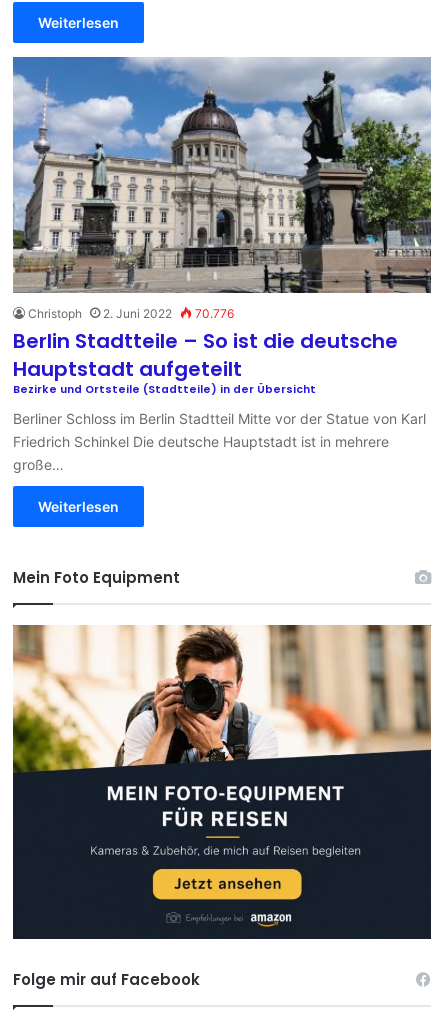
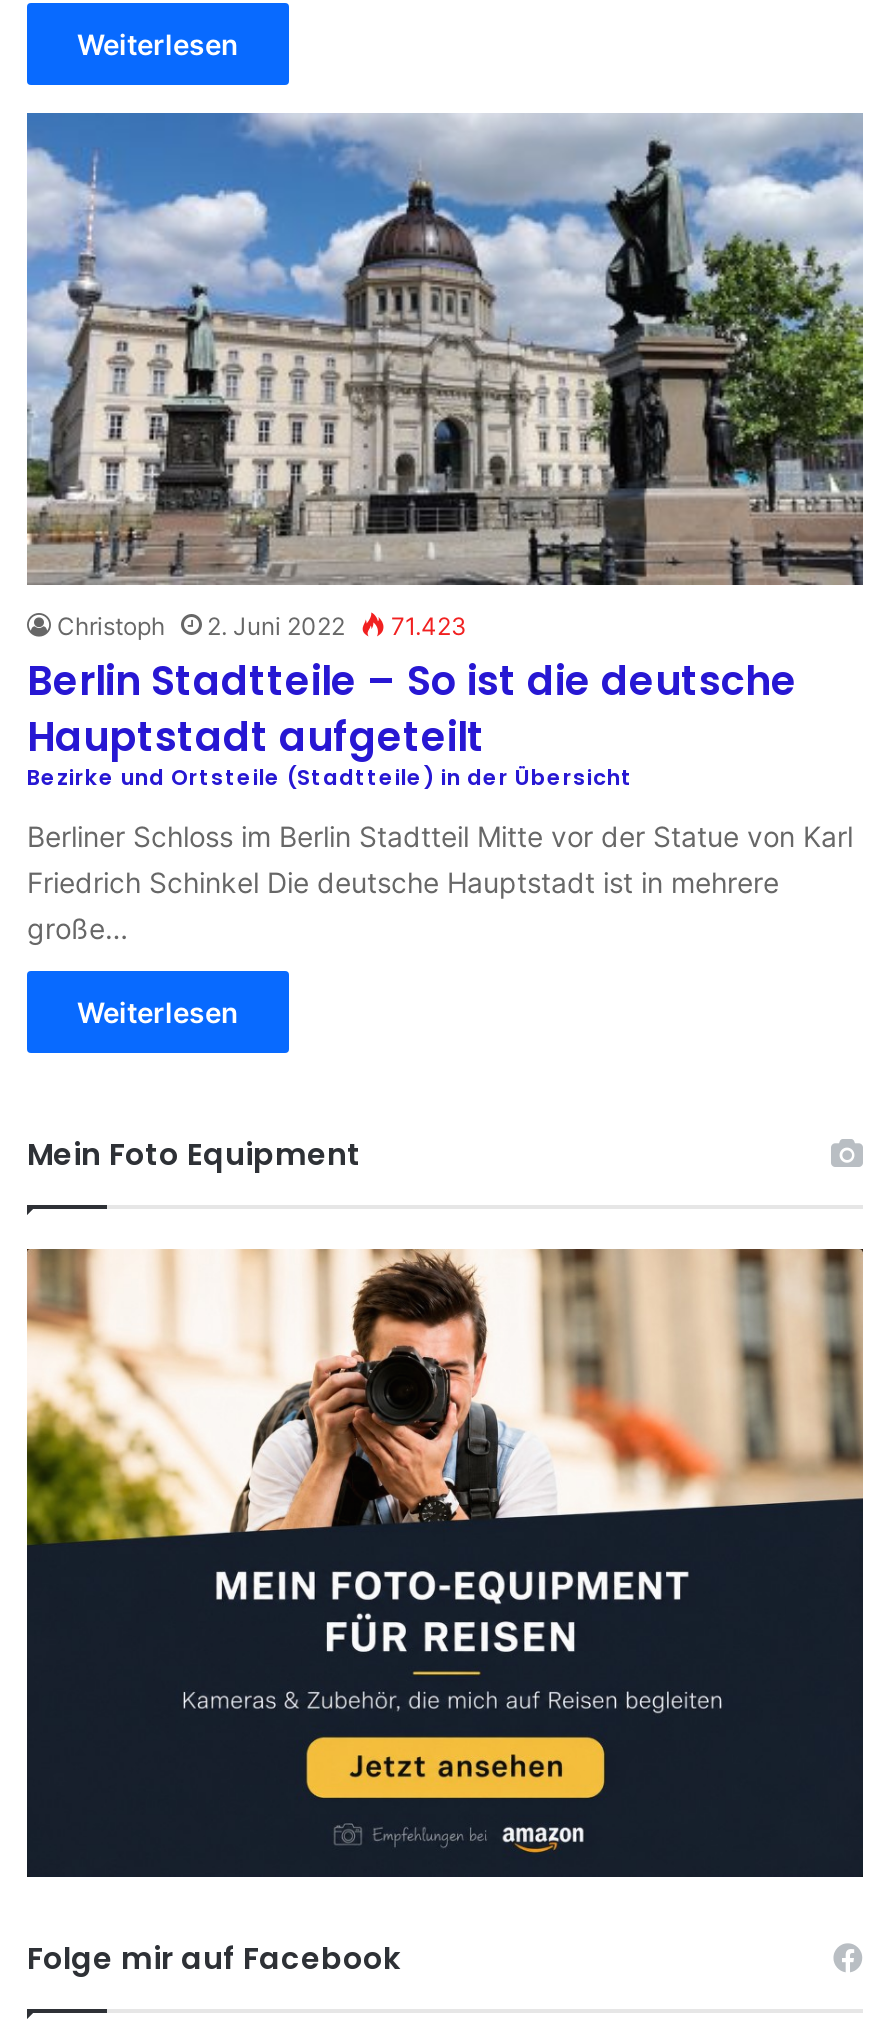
[28,306,234,321] Christoph 2. Juni 2022 70.776 -> [57,611,467,641] Christoph 2. Juni 2022 71.423

